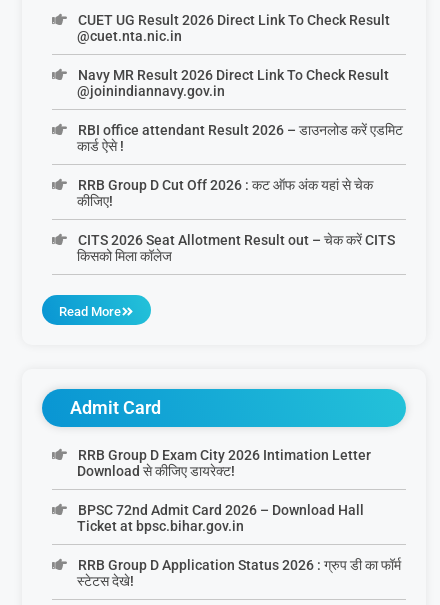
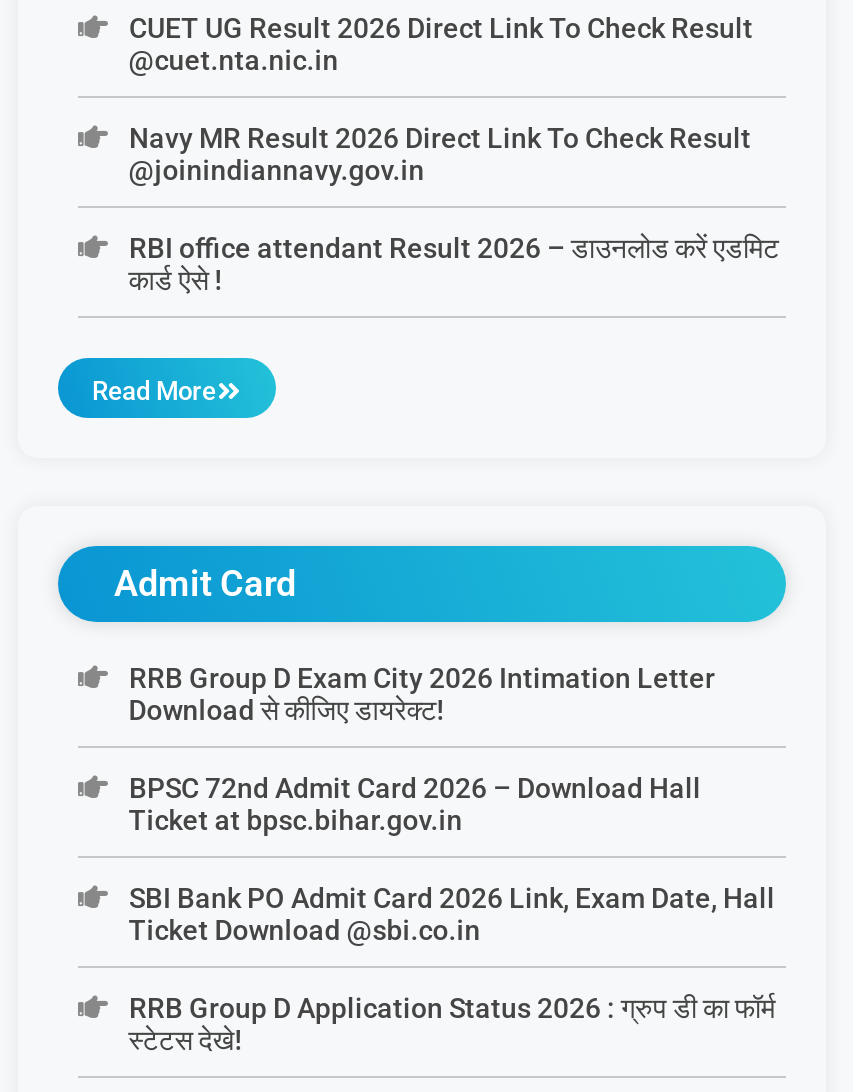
[77,177,394,264] RRB Group D Cut Off 2026 : कट ऑफ अंक यहां से चेक | कीजिए! | CITS 2026 Seat Allotment Result out – चेक करें CITS | किसको मिला कॉलेज -> none
moved [59,304,370,534] -> [92,376,715,836]: Read More | Admit Card | RRB Group D Exam City 2026 Intimation Letter | Download से कीजिए डायरेक्ट! | BPSC 72nd Admit Card 2026 – Download Hall | Ticket at bpsc.bihar.gov.in
none -> [128,882,775,946] SBI Bank PO Admit Card 2026 Link, Exam Date, Hall | Ticket Download @sbi.co.in

